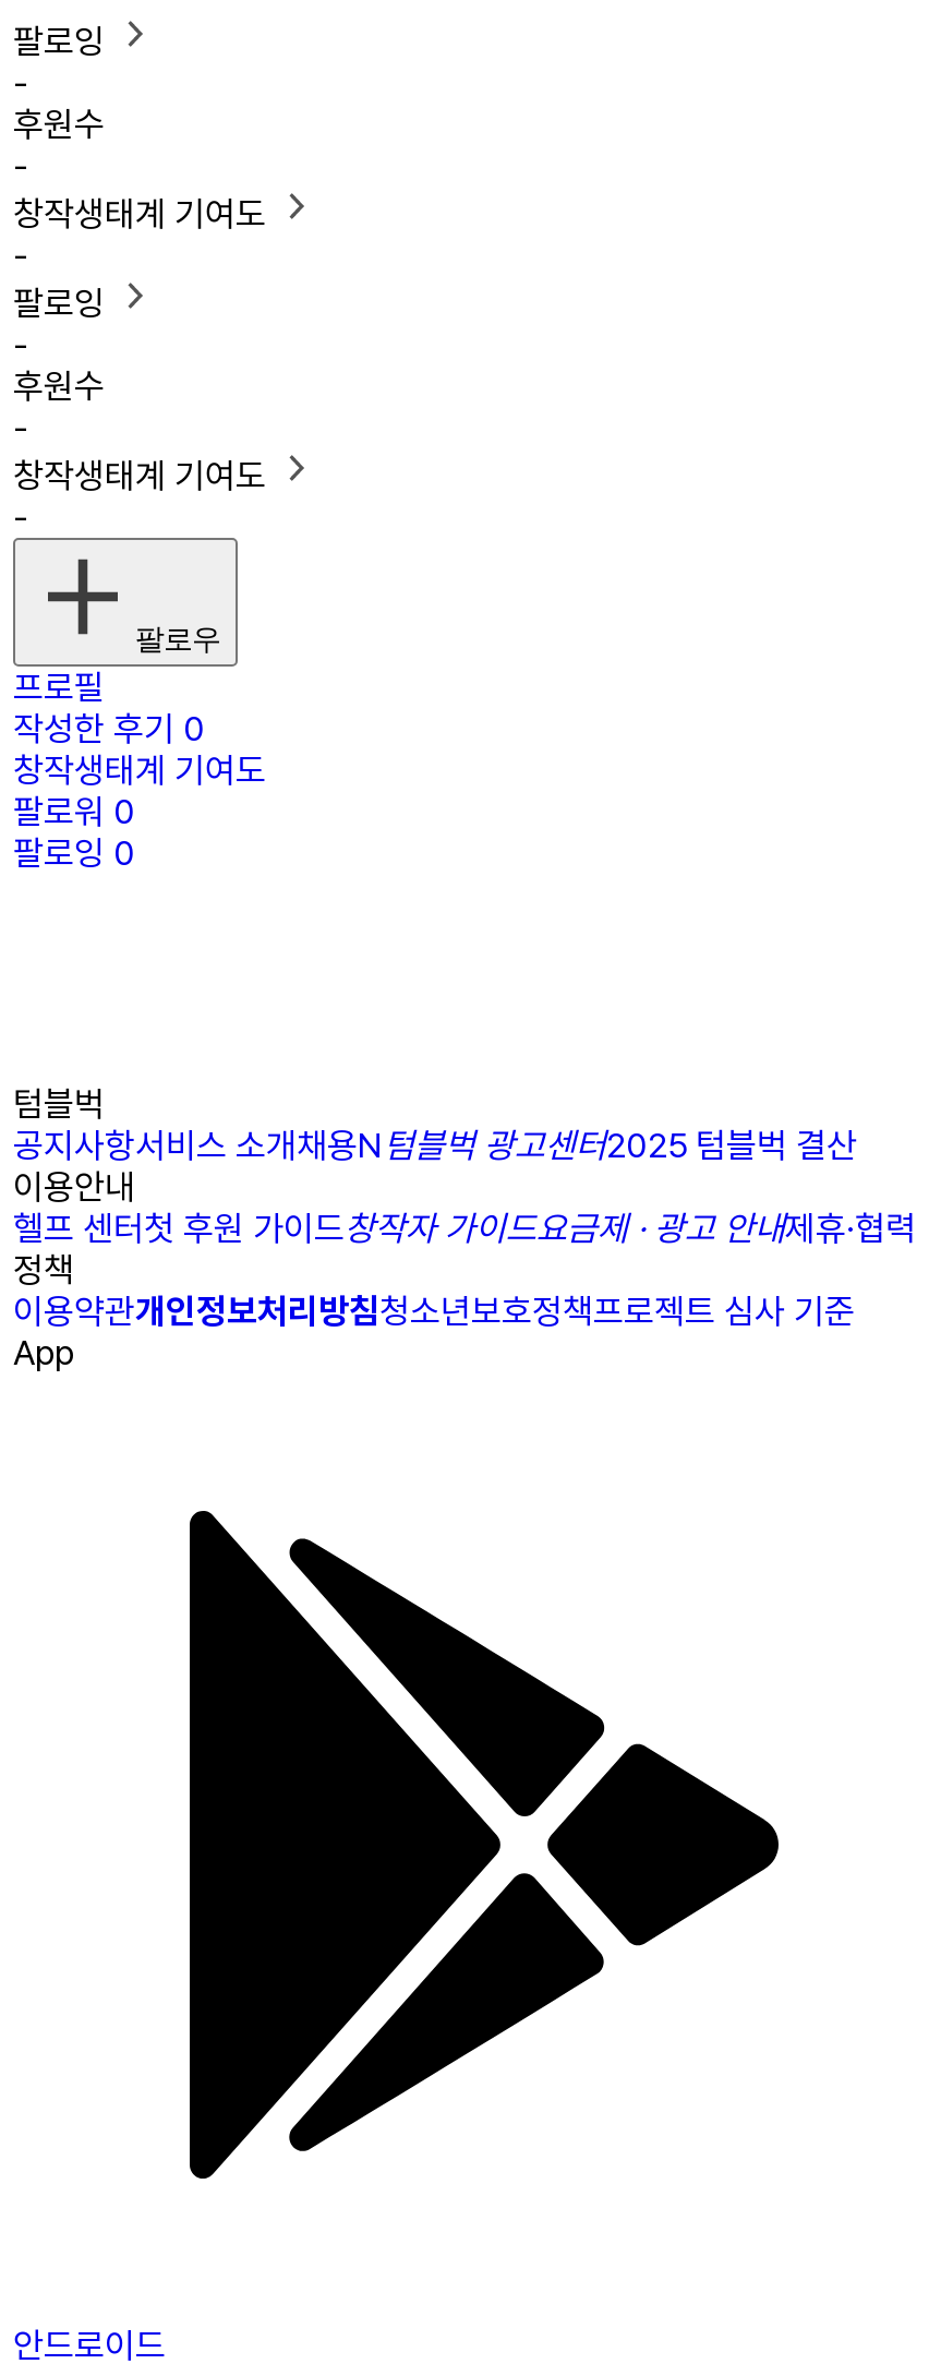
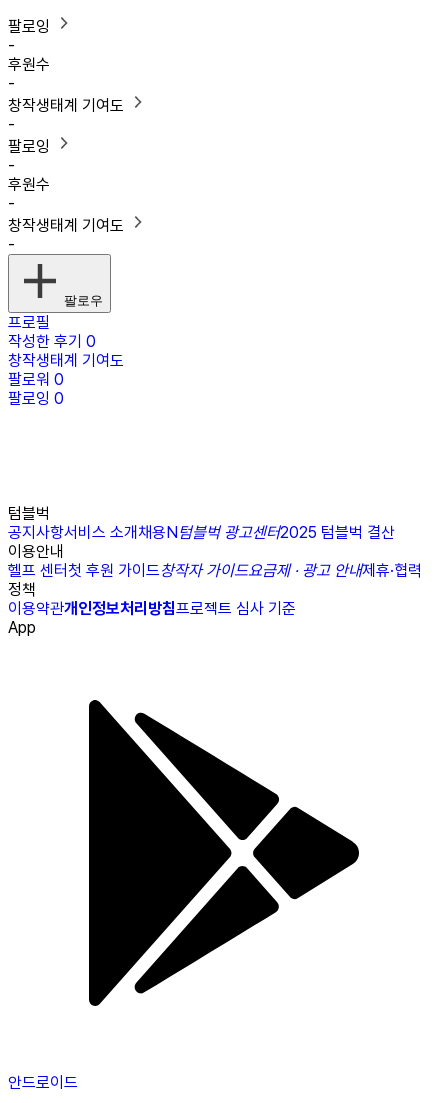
[13,1291,855,1332] 이용약관개인정보처리방침청소년보호정책프로젝트 심사 기준 -> [8,599,296,618] 이용약관개인정보처리방침프로젝트 심사 기준

